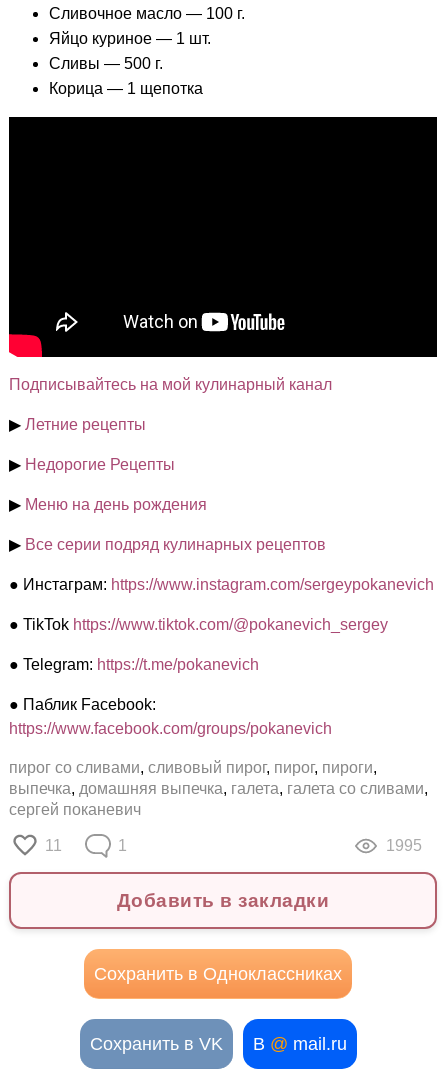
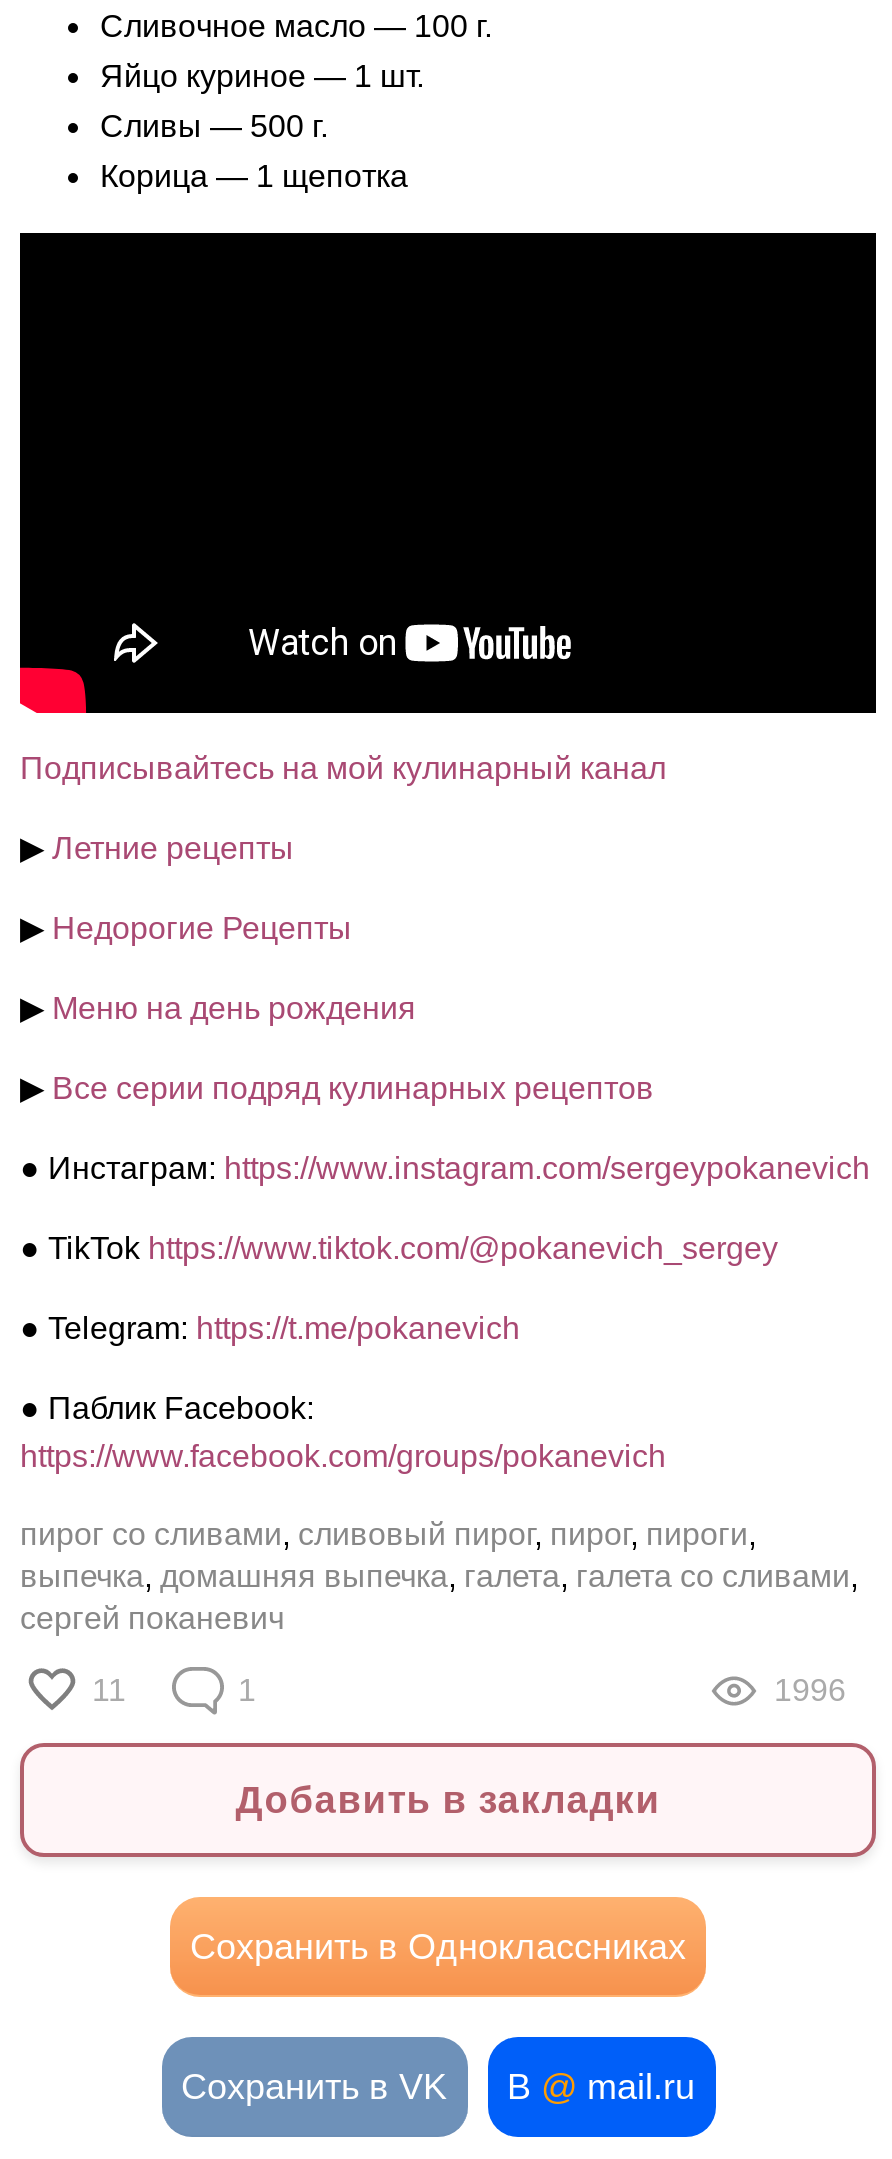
[386,837,422,854] 1995 -> [774,1674,846,1708] 1996

